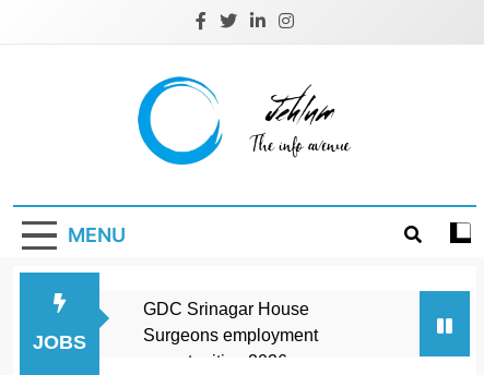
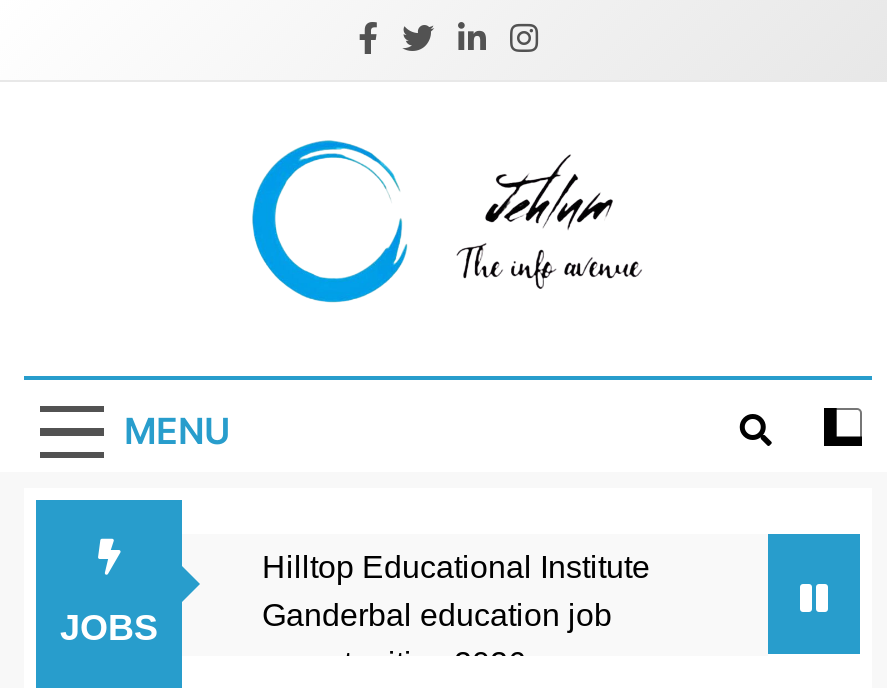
[143,300,318,344] GDC Srinagar House | Surgeons employment -> [262,550,650,632] Hilltop Educational Institute | Ganderbal education job

